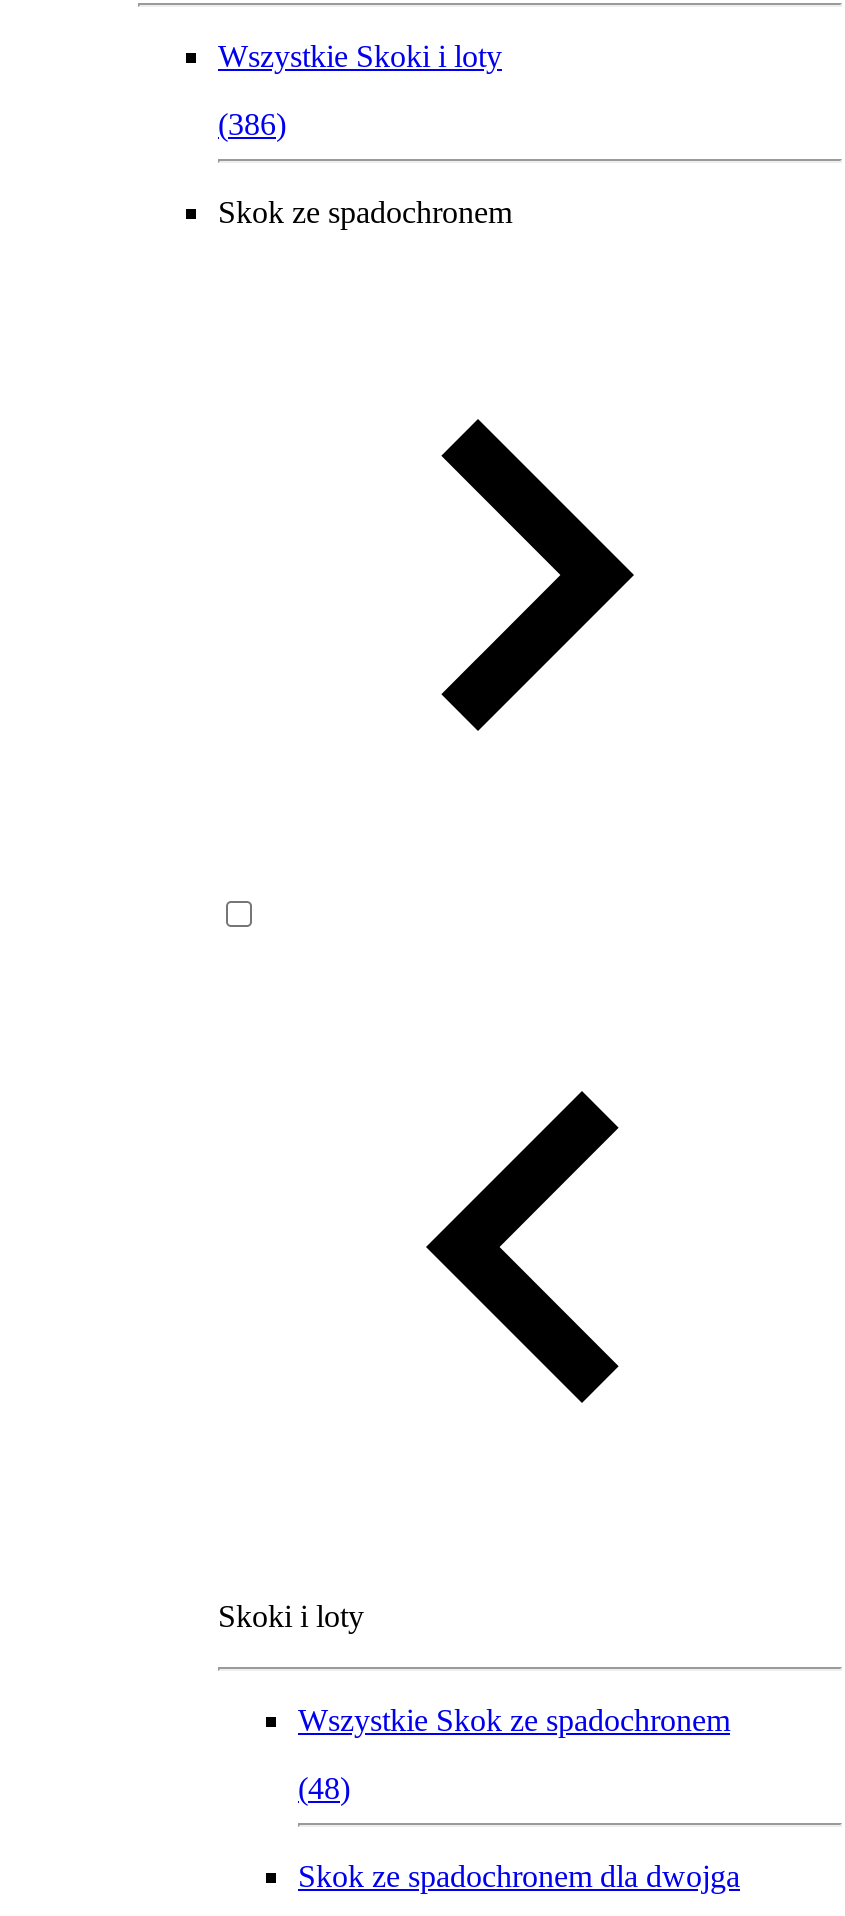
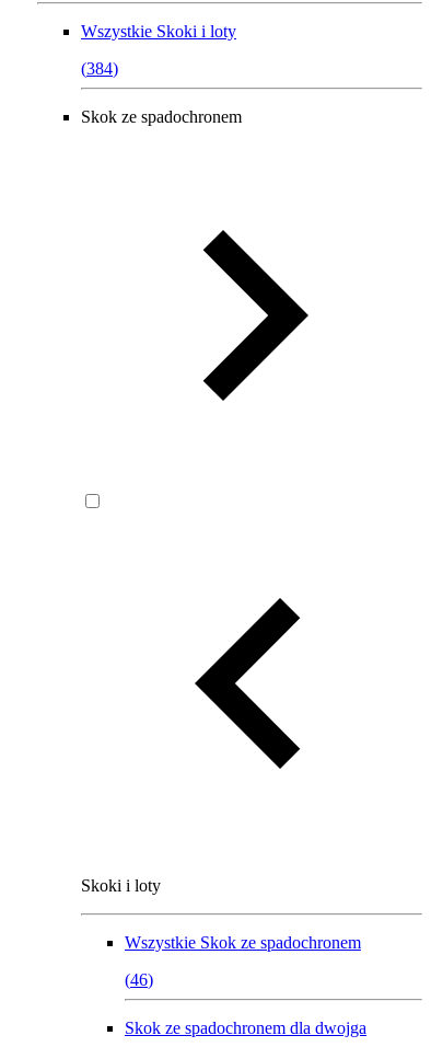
[218,107,286,141] (386) -> [81,59,118,78] (384)
[298,1771,350,1805] (48) -> [125,970,153,989] (46)

